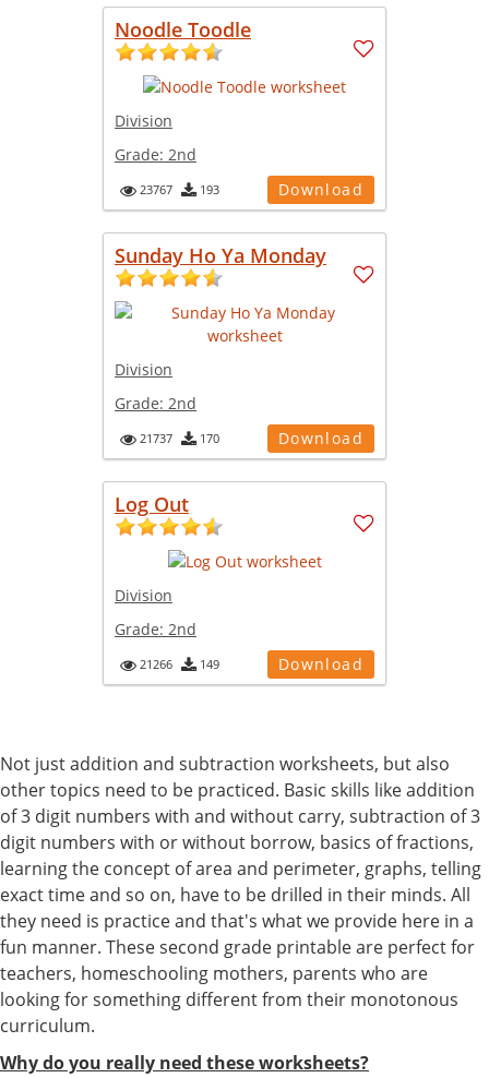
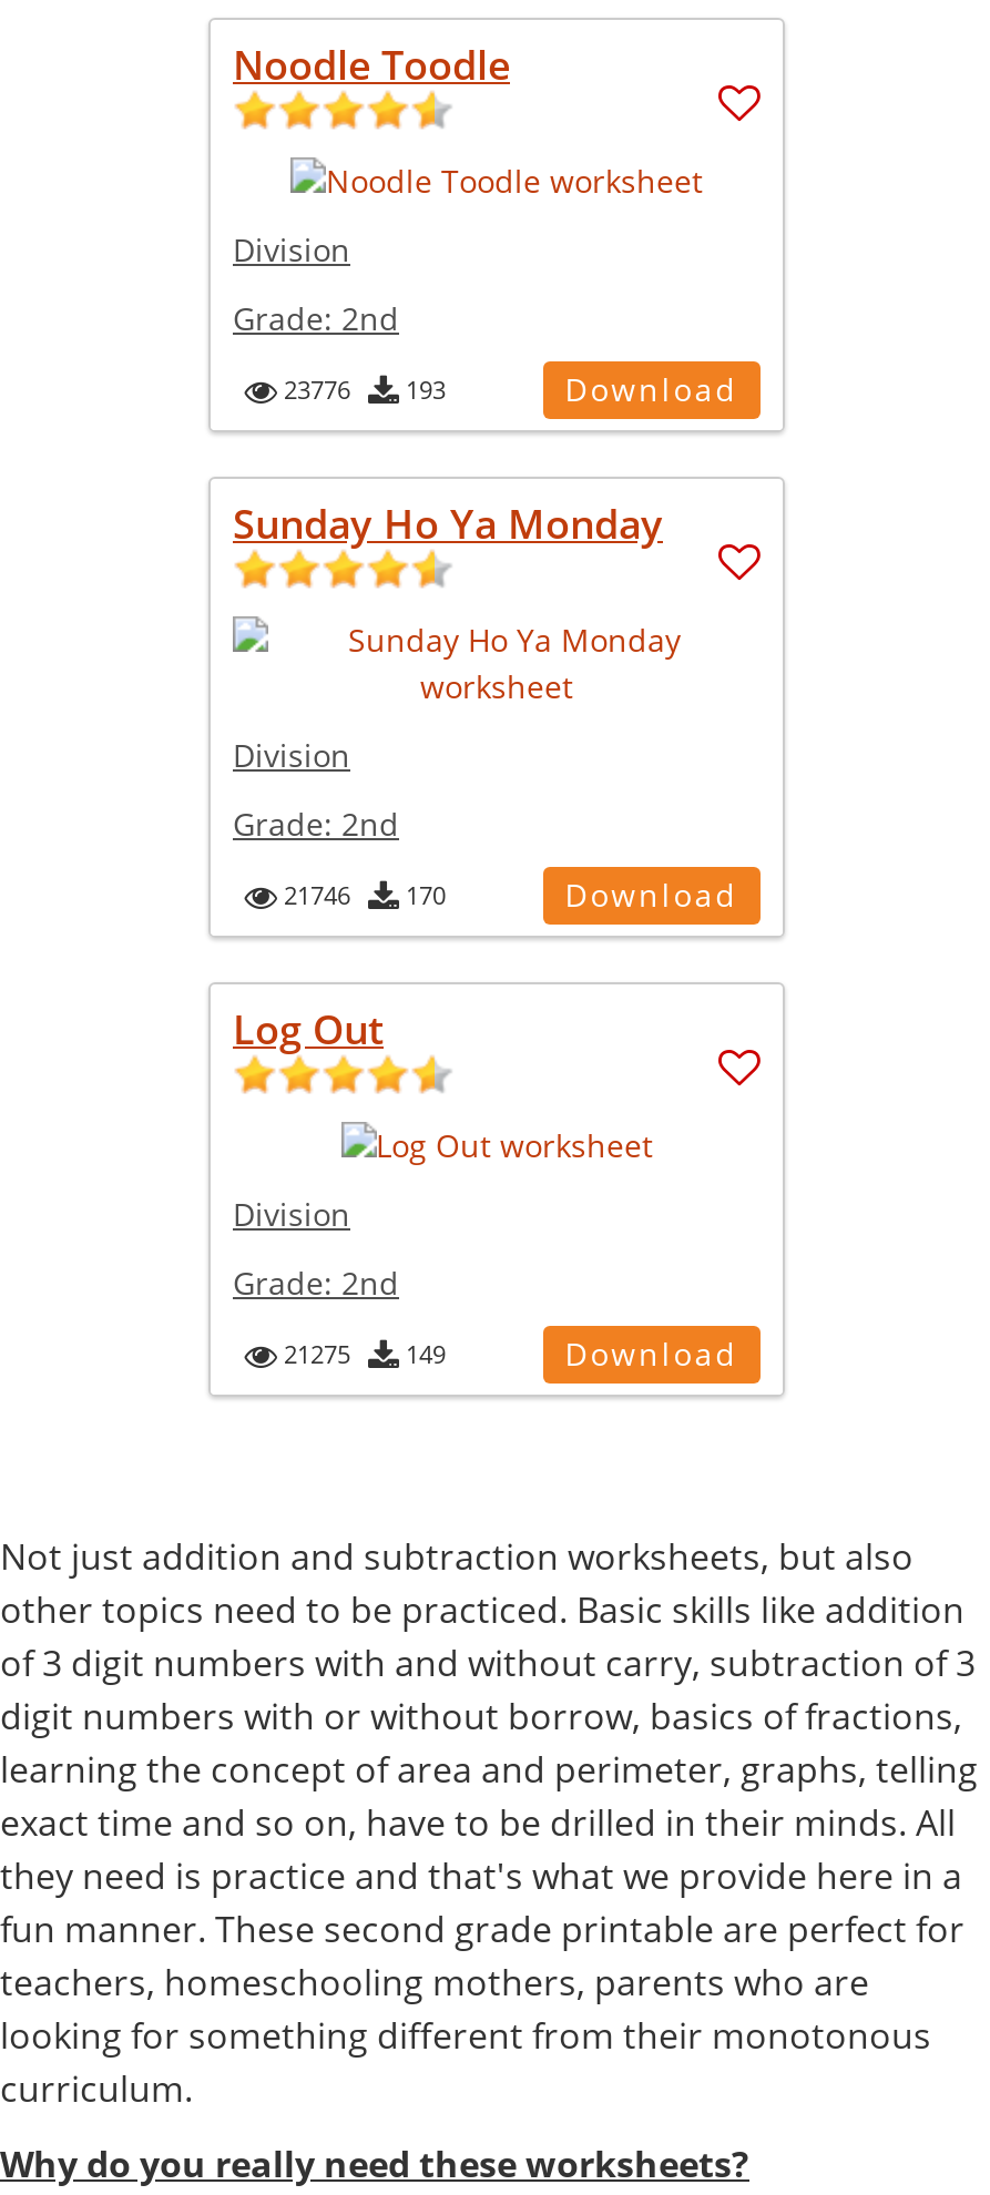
[140,181,219,197] 23767 193 -> [284,372,446,405] 23776 193
[140,429,219,446] 21737 170 -> [284,877,446,910] 21746 170
[140,655,219,672] 21266 149 -> [284,1336,446,1369] 21275 149

